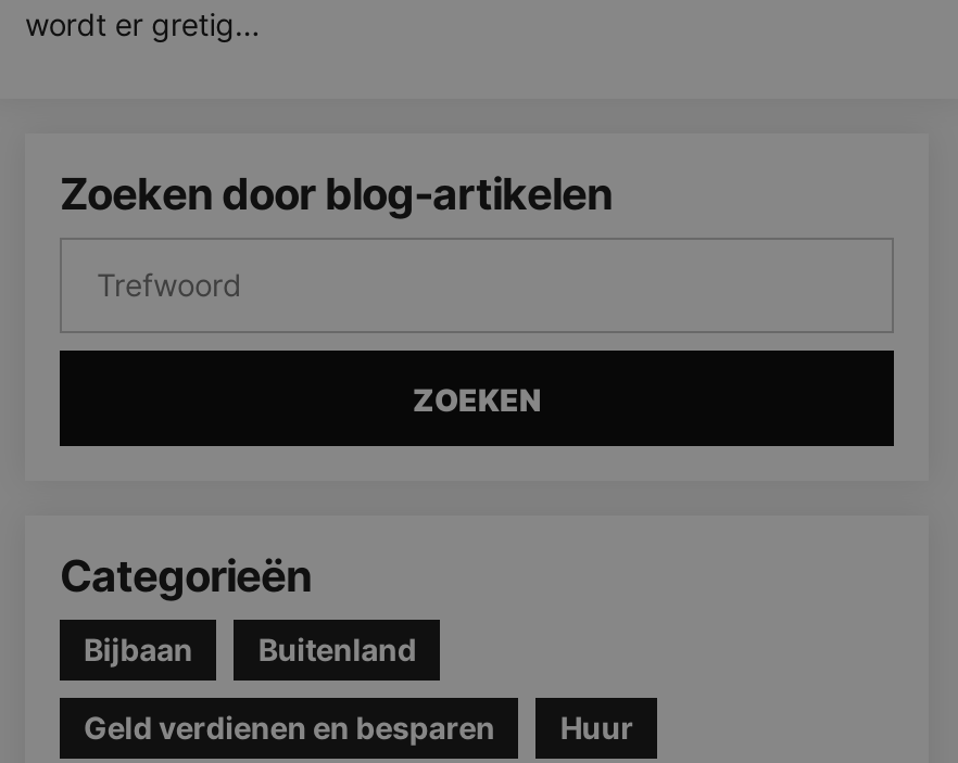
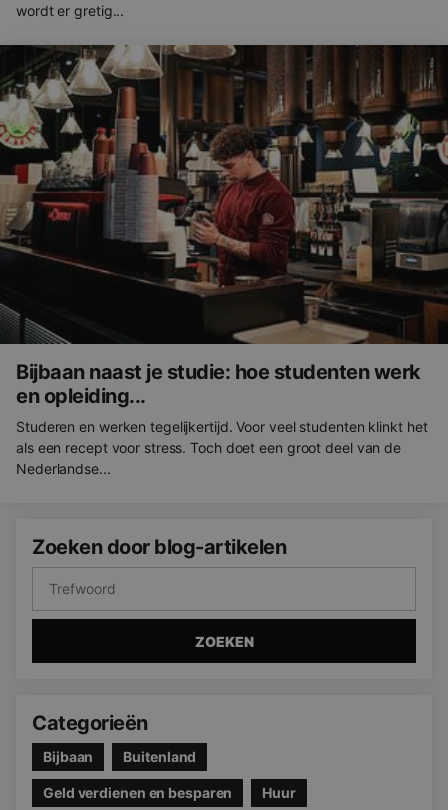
none -> [3,44,445,477] [image] | Bijbaan naast je studie: hoe studenten werk | en opleiding... | Studeren en werken tegelijkertijd. Voor veel studenten klinkt het | als een recept voor stress. Toch doet een groot deel van de | Nederlandse...

